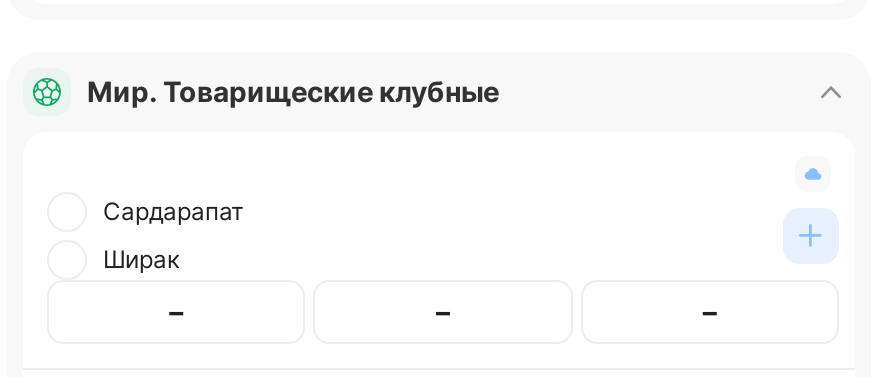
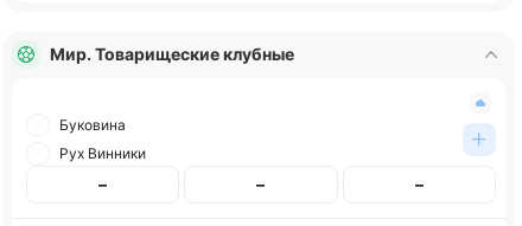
[103,196,243,226] Сардарапат -> [59,116,126,134] Буковина
[103,244,179,274] Ширак -> [59,144,146,162] Рух Винники

